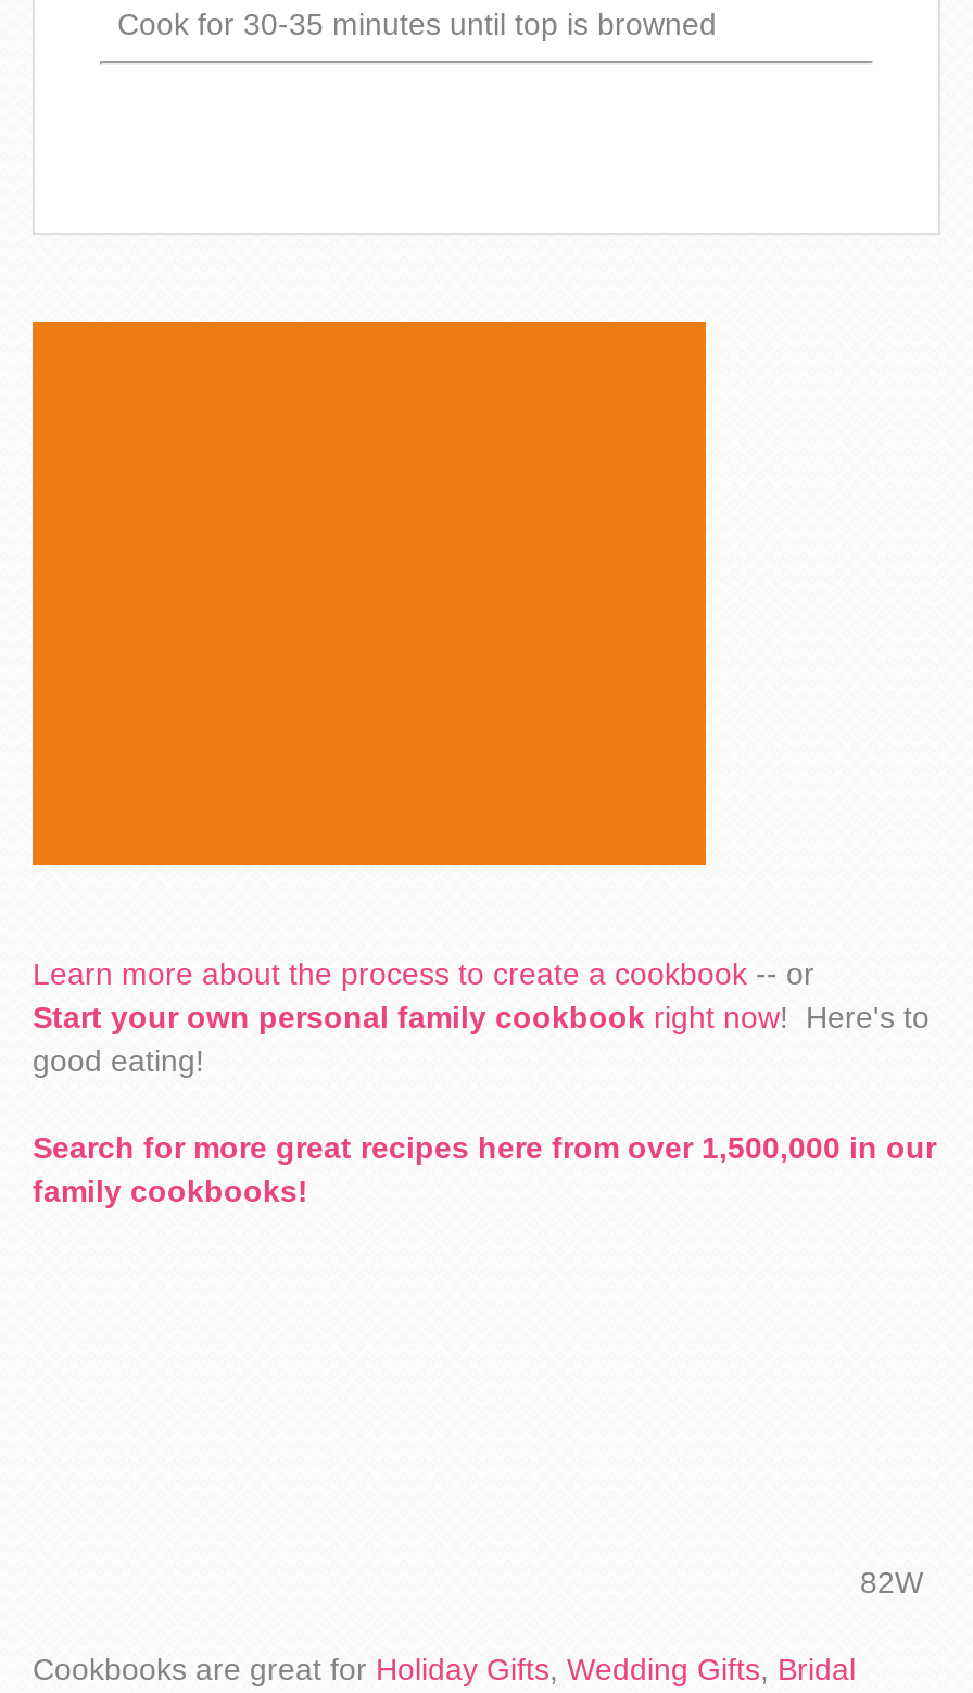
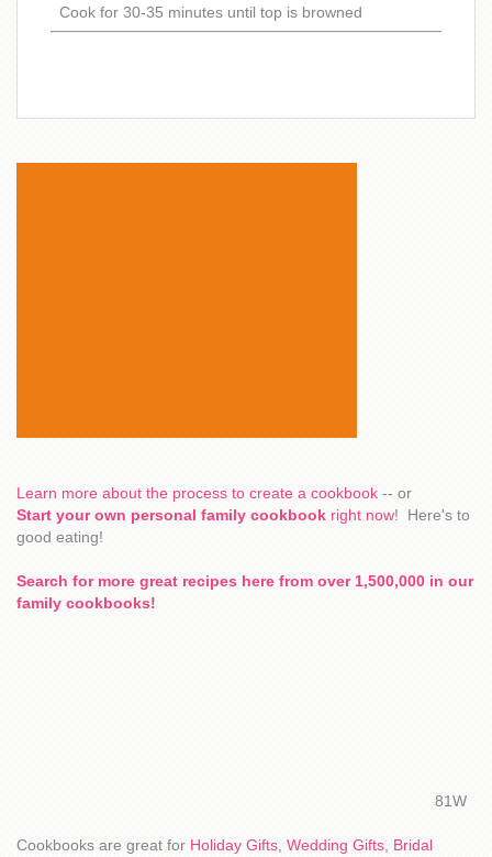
[860,1565,940,1600] 82W -> [435,792,476,810] 81W

